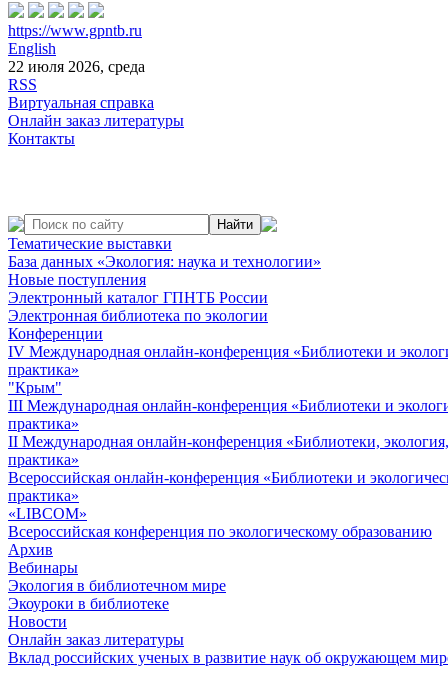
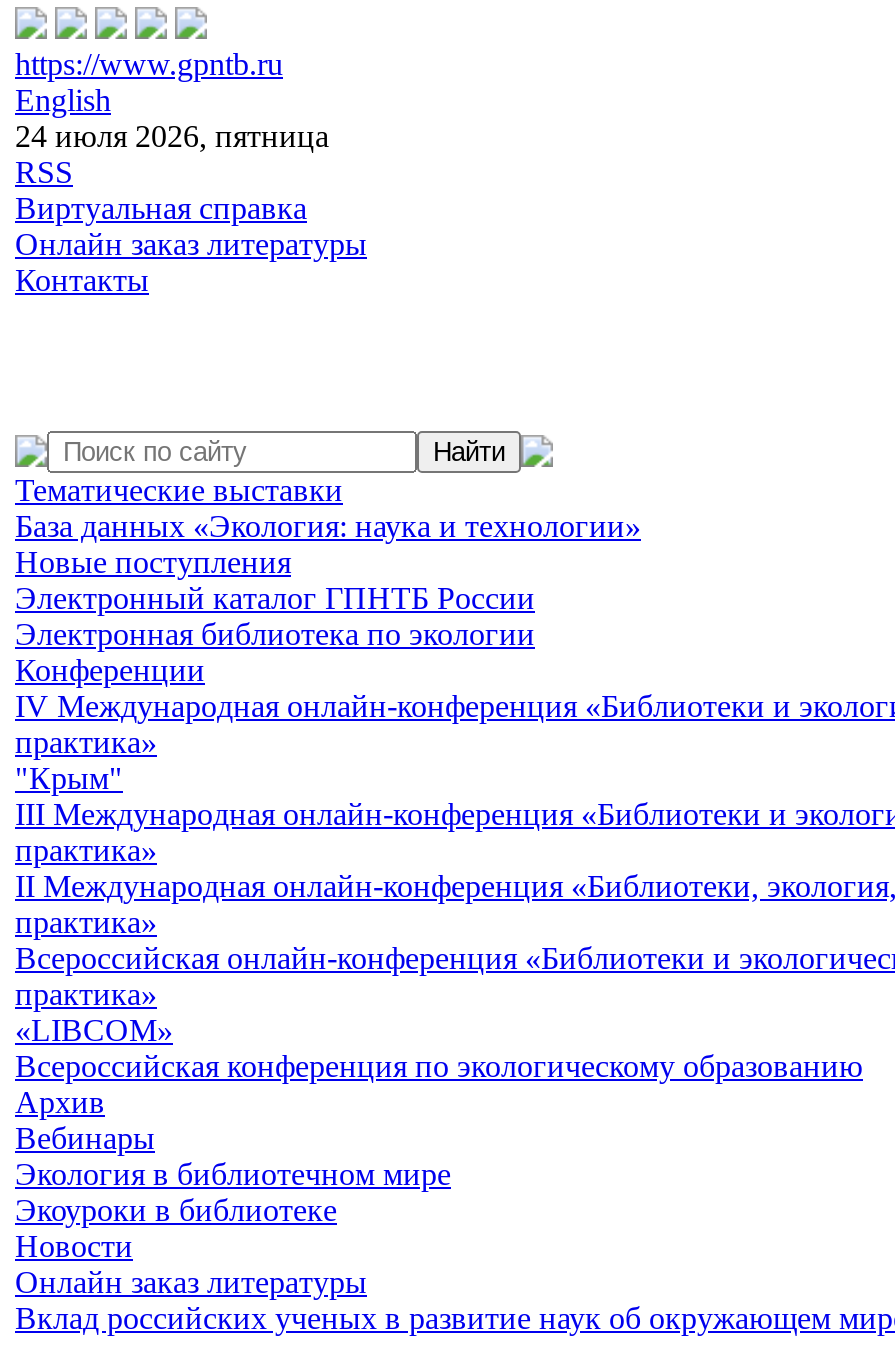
[8,58,145,75] 22 июля 2026, среда -> [15,119,329,153] 24 июля 2026, пятница

